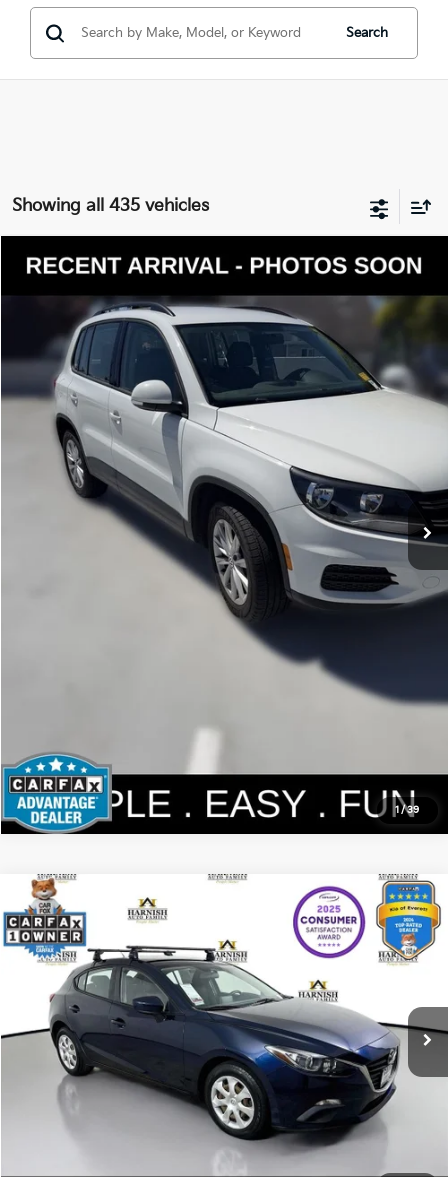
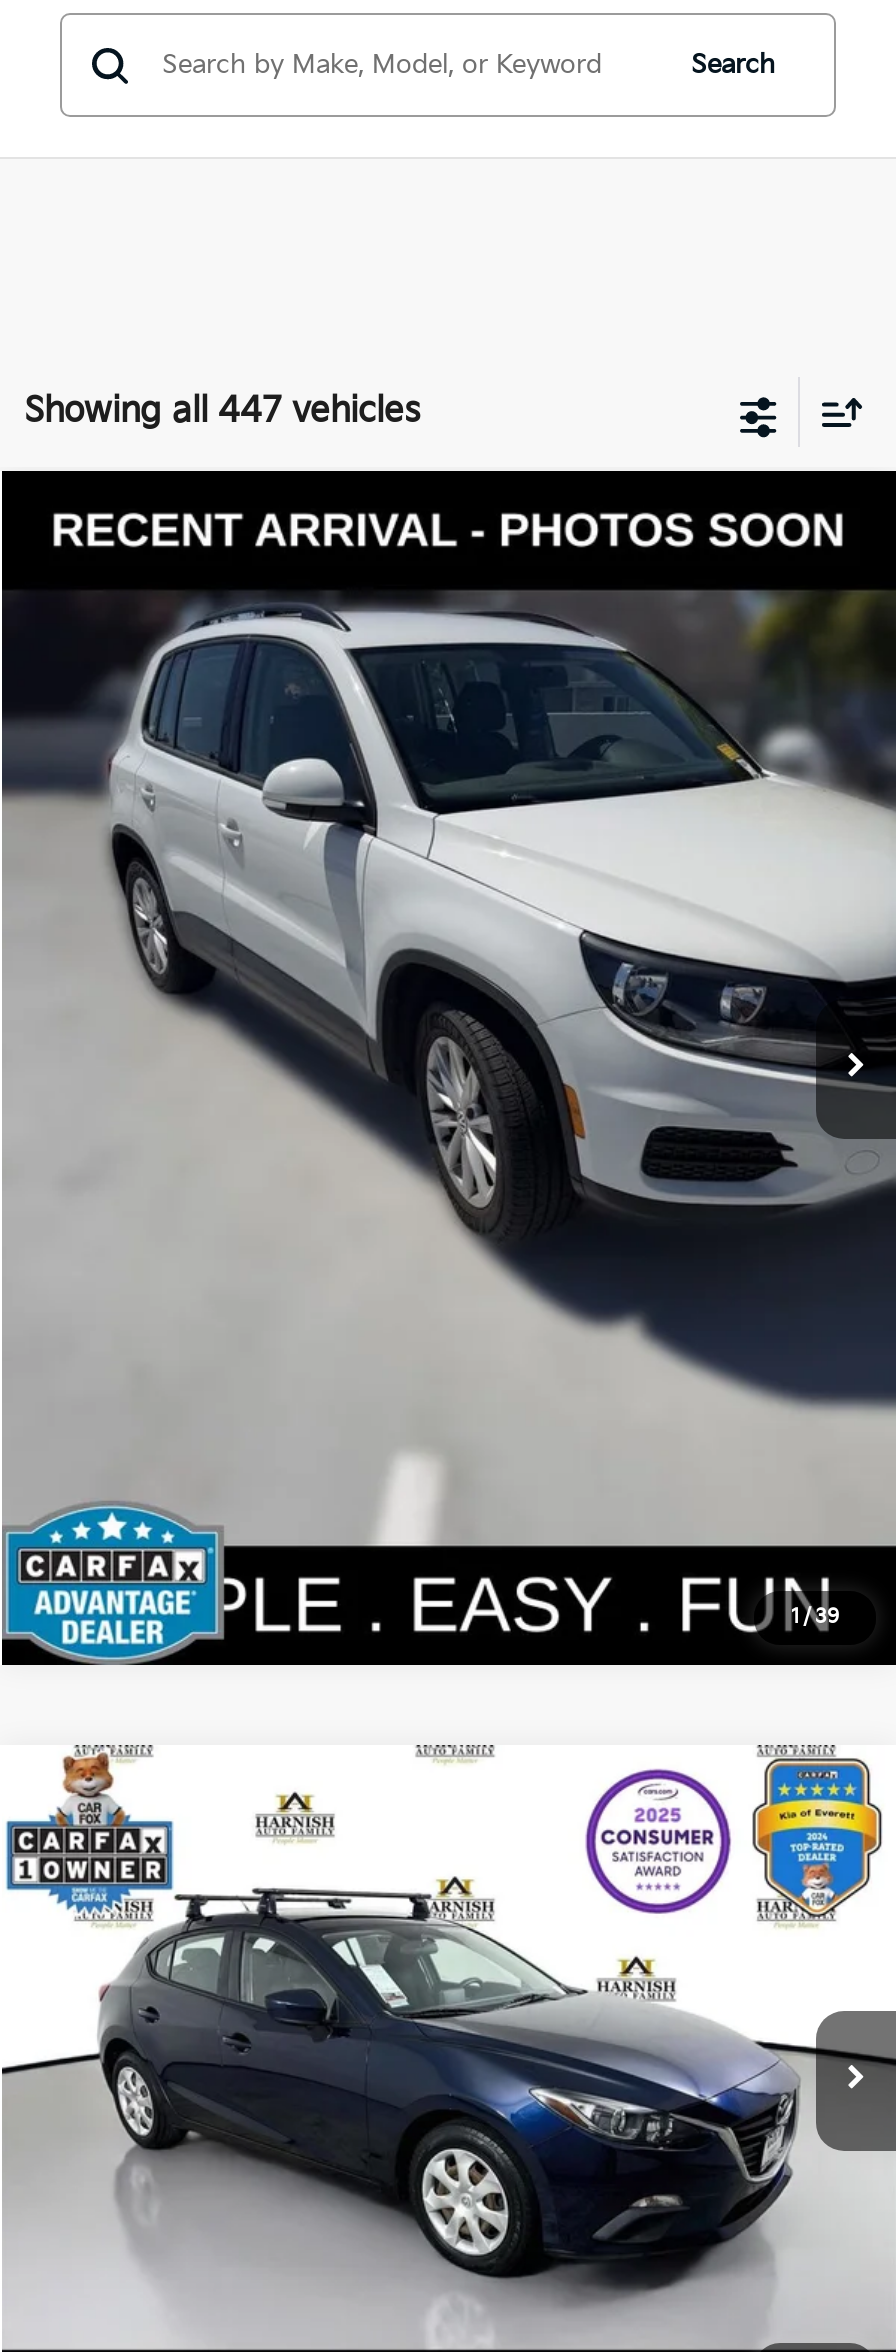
[12,196,209,216] Showing all 435 vehicles -> [24,391,420,431] Showing all 447 vehicles

